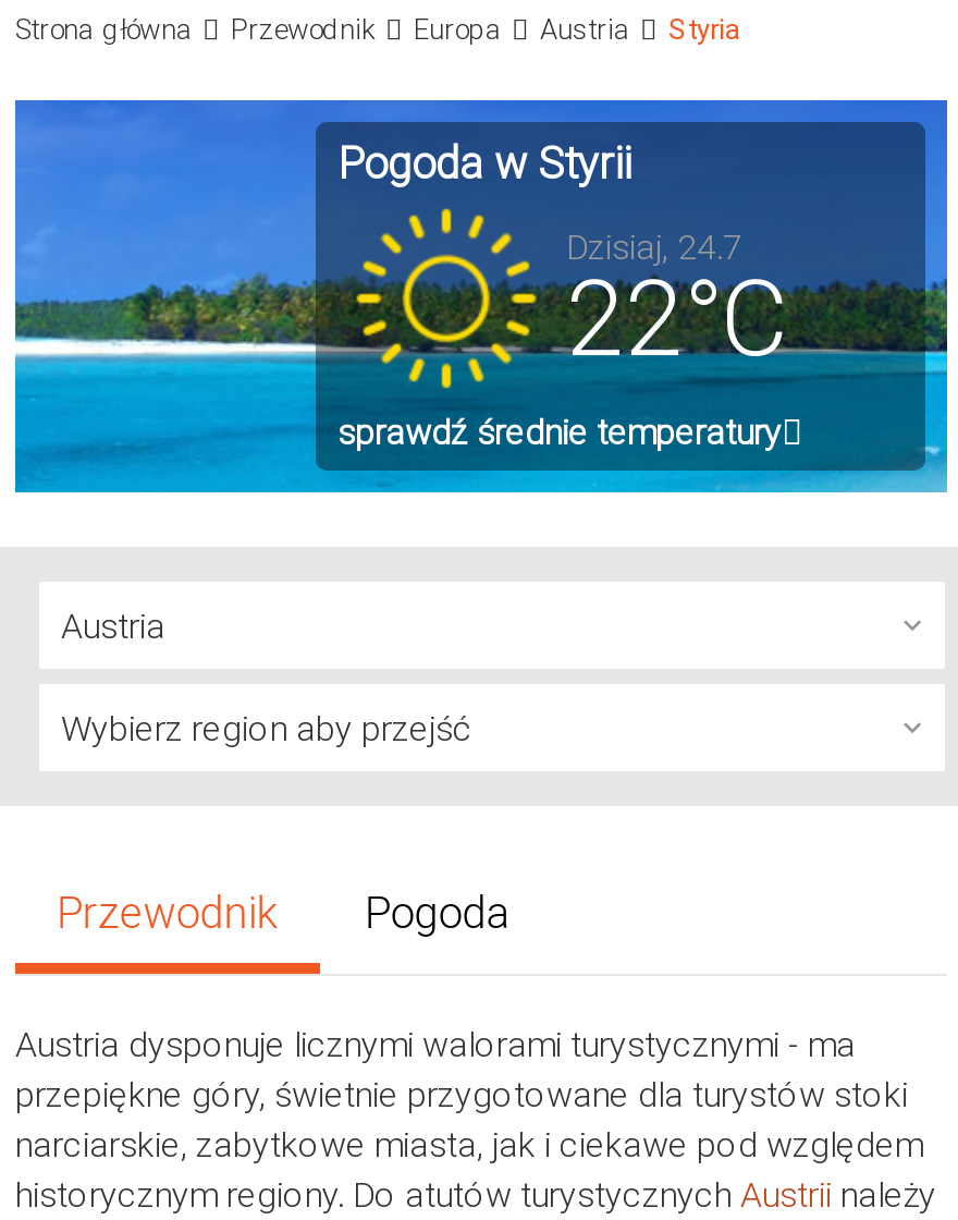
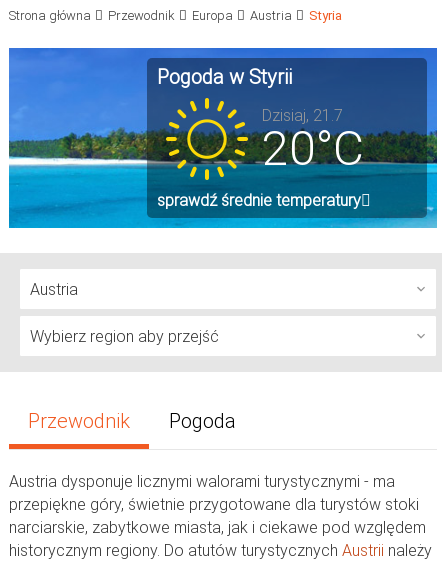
[566,227,788,381] Dzisiaj, 24.7 | 22°C -> [262,106,364,177] Dzisiaj, 21.7 | 20°C

